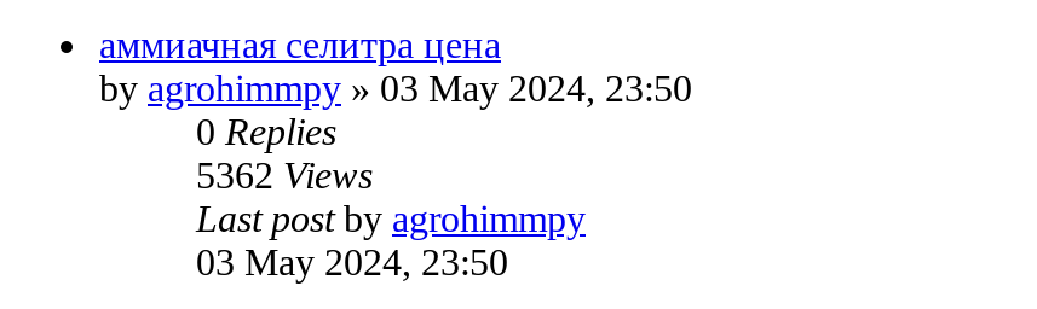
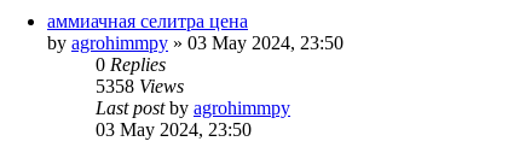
[196,154,373,195] 5362 Views -> [96,76,184,96] 5358 Views

